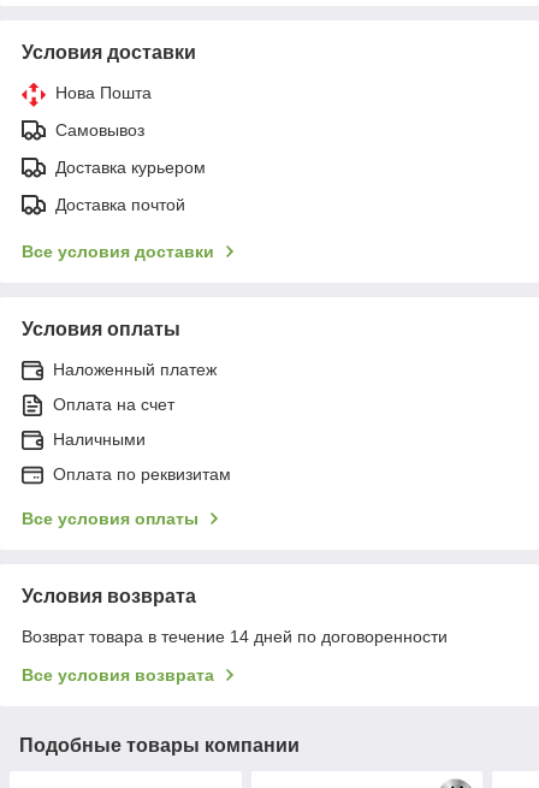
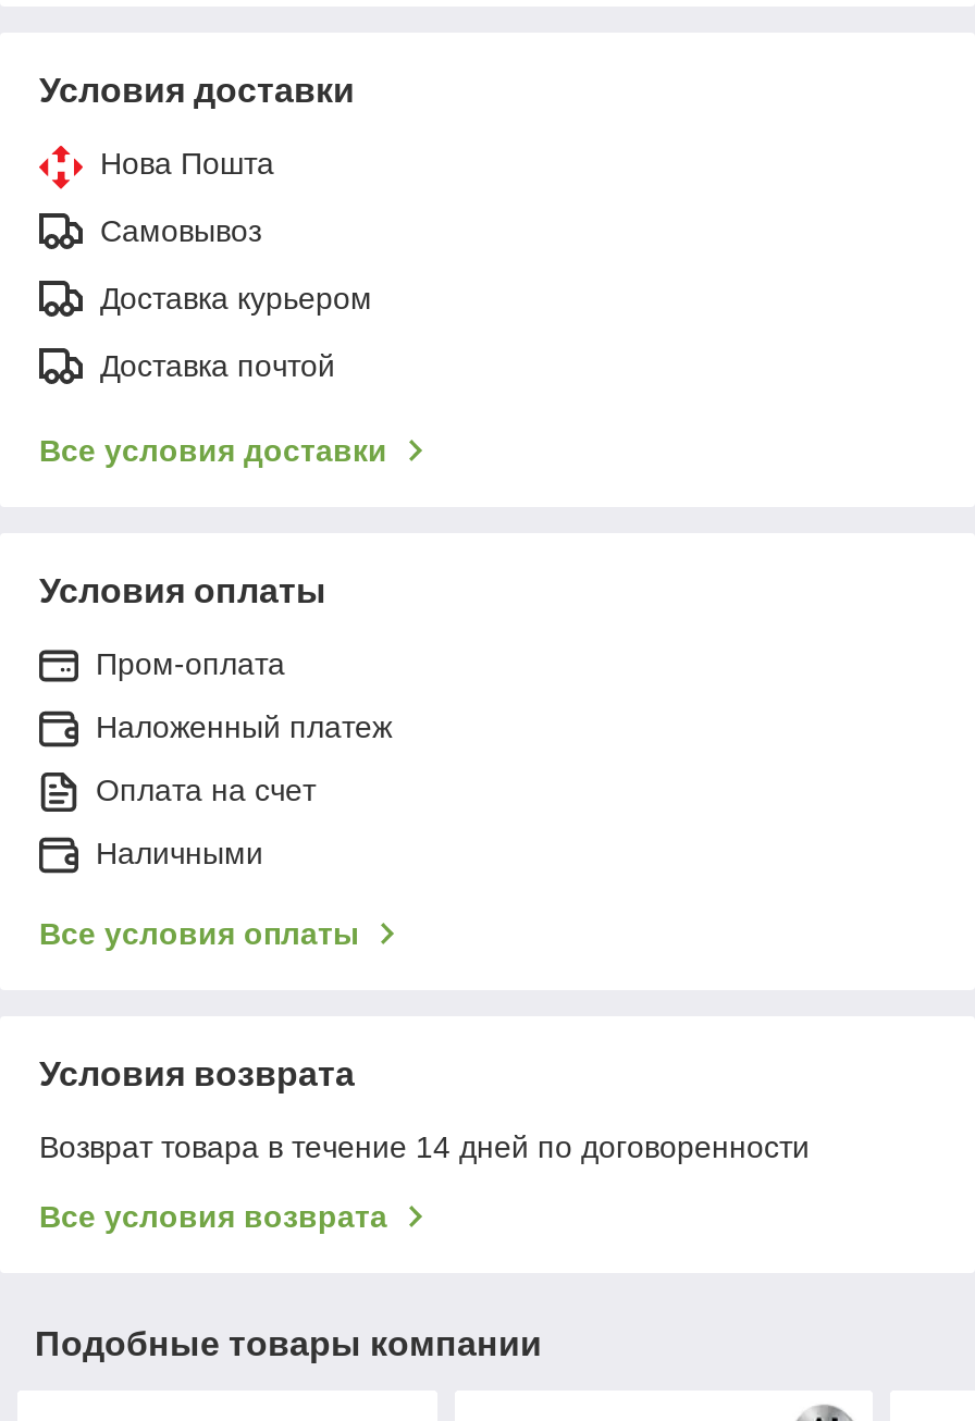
none -> [96,646,285,681] Пром-оплата
moved [53,359,217,448] -> [96,709,392,870]: Наложенный платеж | Оплата на счет | Наличными
[53,464,231,483] Оплата по реквизитам -> none

